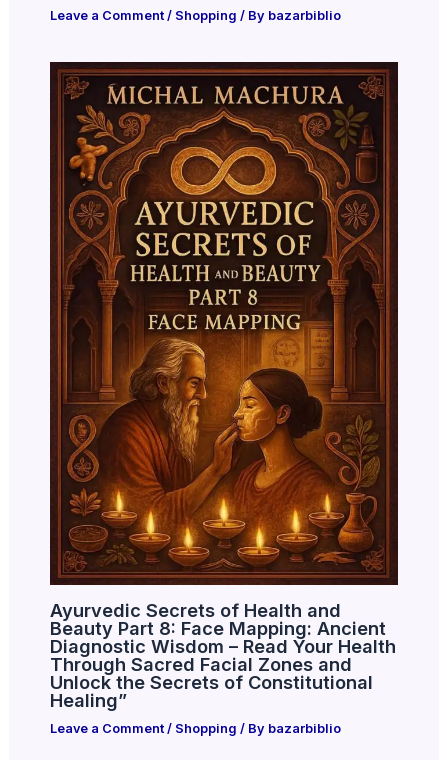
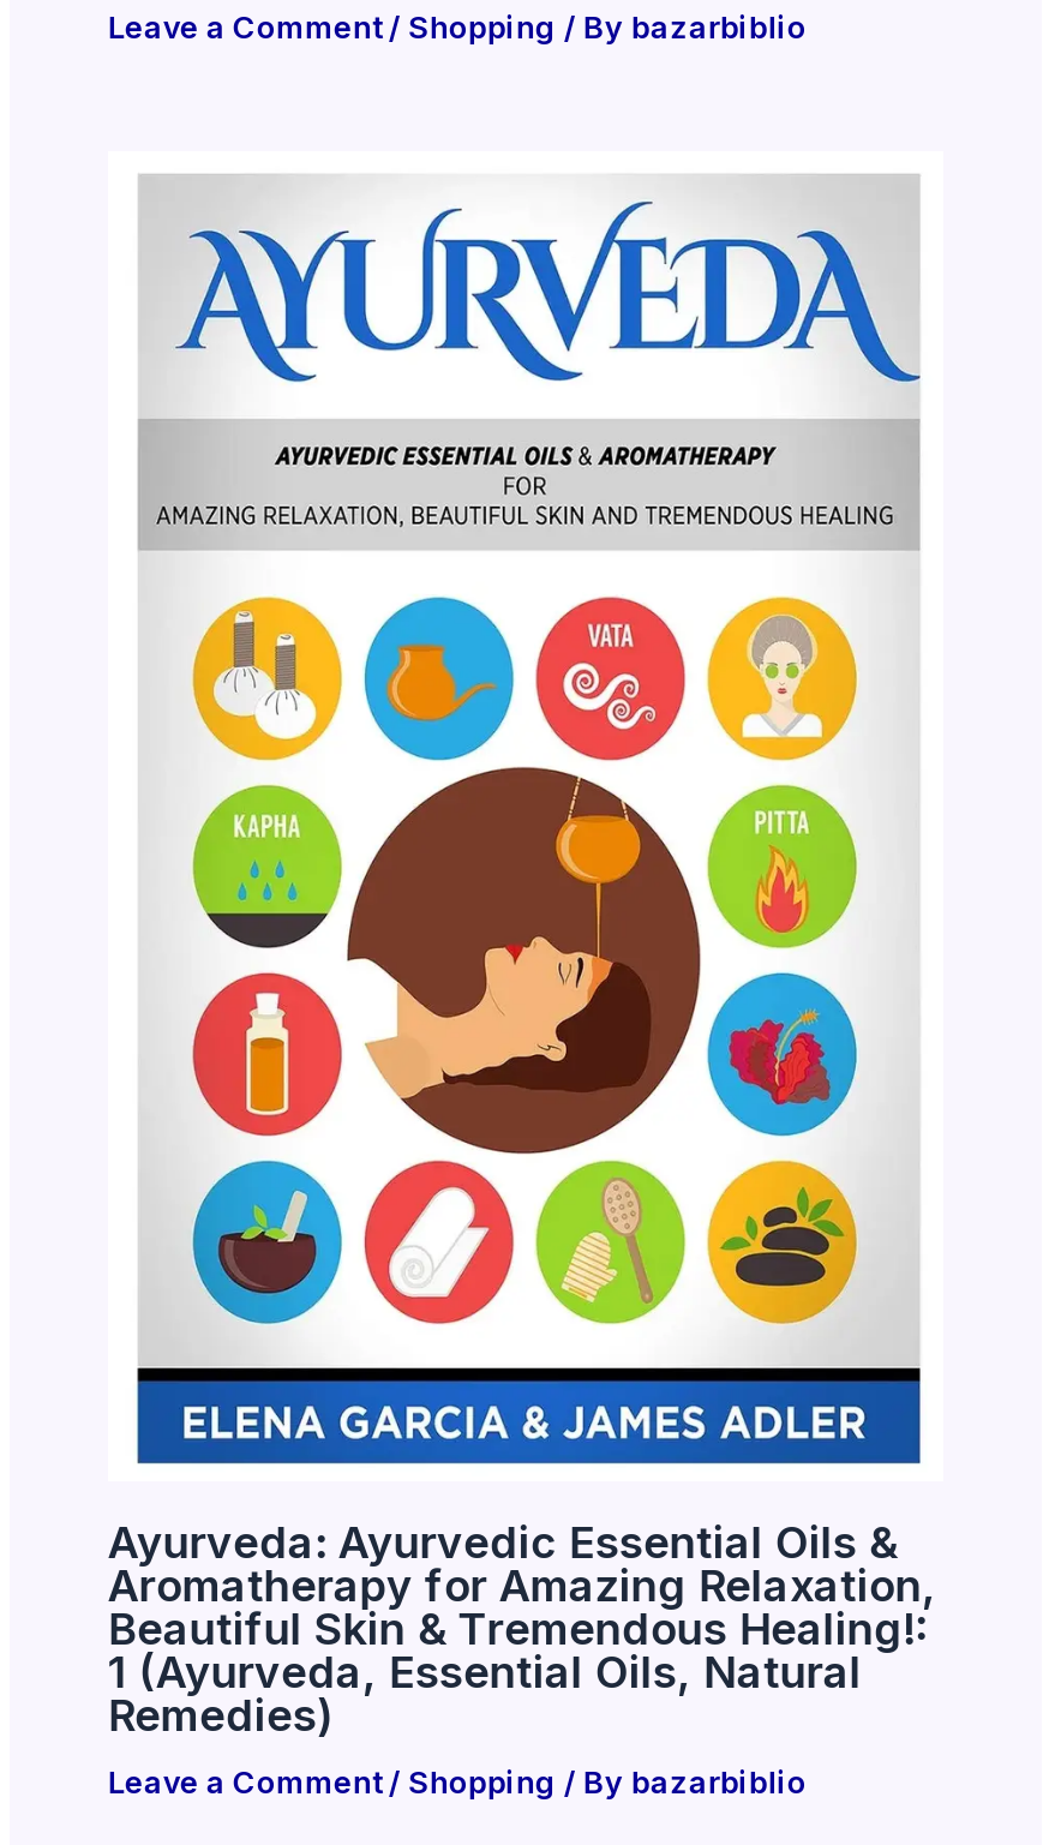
[49,61,399,711] [image] | Ayurvedic Secrets of Health and | Beauty Part 8: Face Mapping: Ancient | Diagnostic Wisdom – Read Your Health | Through Sacred Facial Zones and | Unlock the Secrets of Constitutional | Healing” -> [108,176,943,1741] [image] | Ayurveda: Ayurvedic Essential Oils & | Aromatherapy for Amazing Relaxation, | Beautiful Skin & Tremendous Healing!: | 1 (Ayurveda, Essential Oils, Natural | Remedies)

